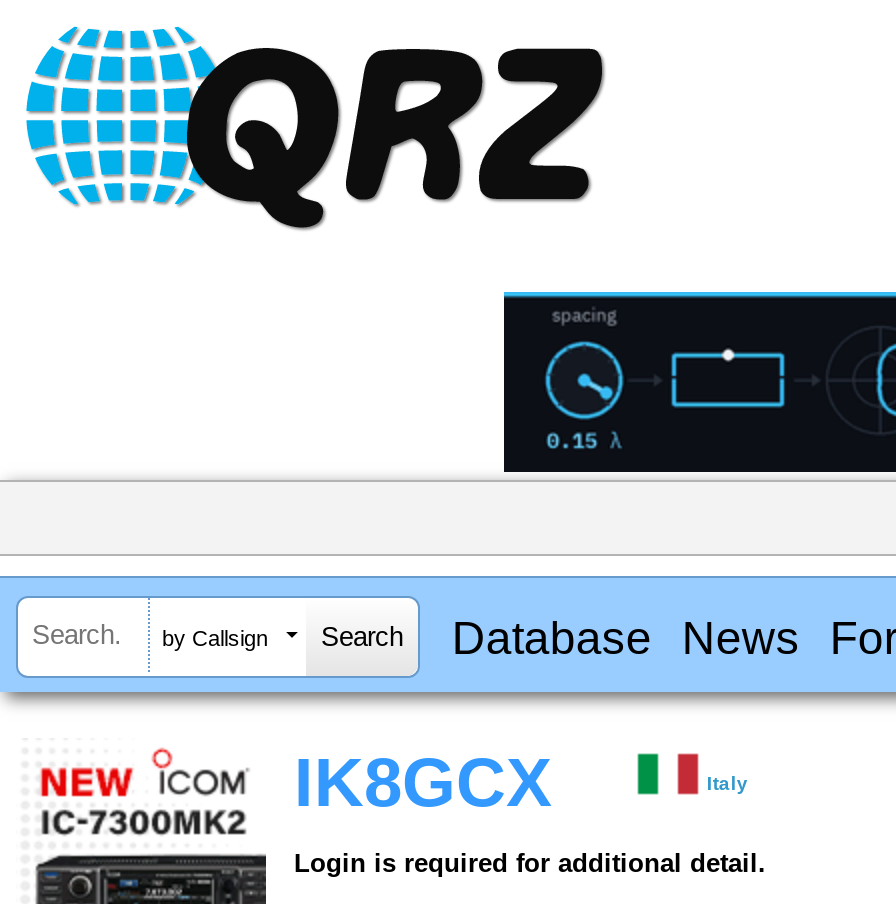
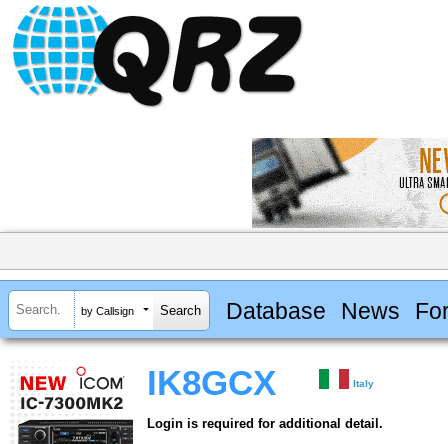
[502,290,890,474] [image] -> [251,137,445,228] [image]

